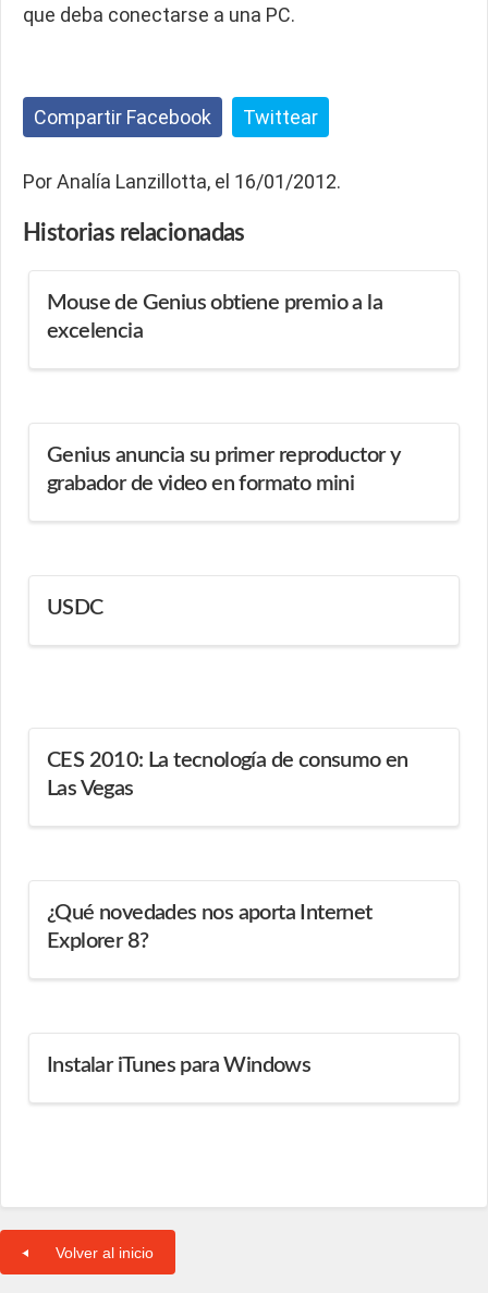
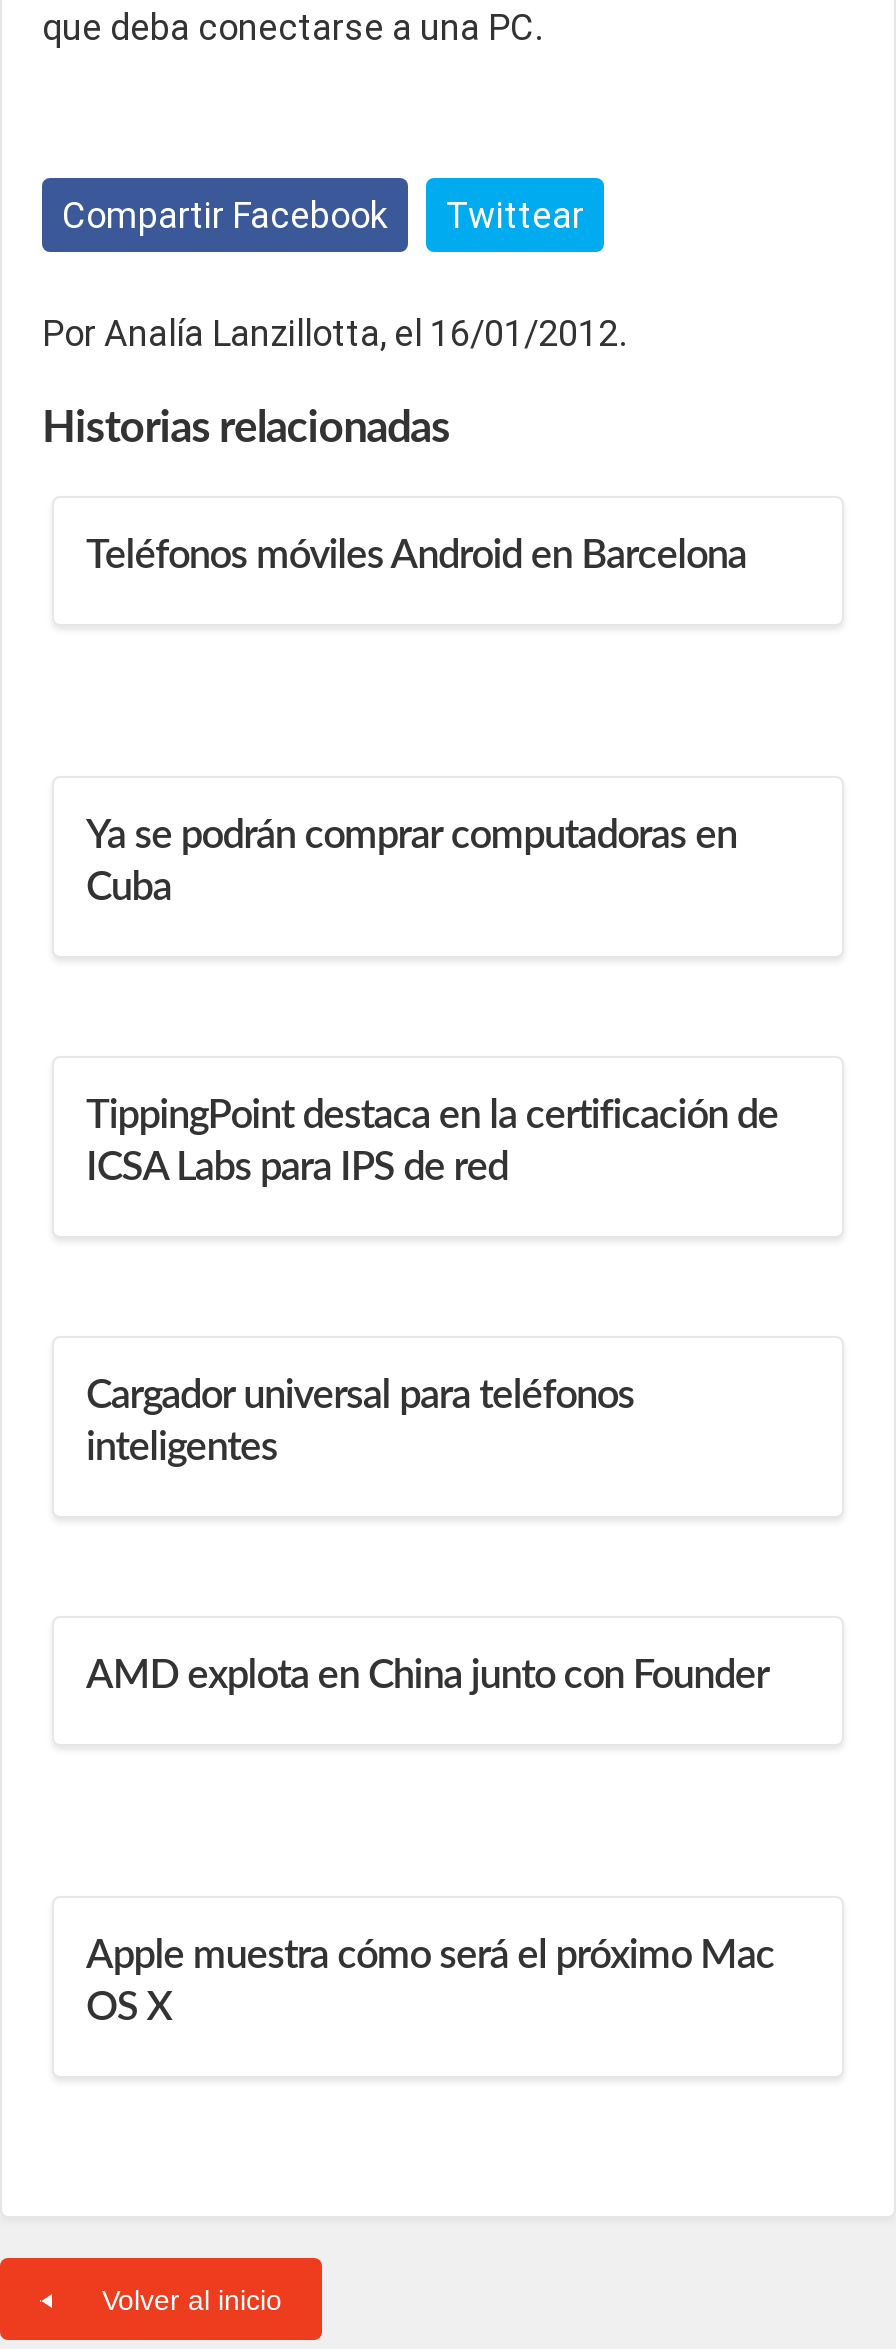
[47,292,382,342] Mouse de Genius obtiene premio a la | excelencia -> [86,537,746,577] Teléfonos móviles Android en Barcelona
[47,445,400,495] Genius anuncia su primer reproductor y | grabador de video en formato mini -> [86,817,737,909] Ya se podrán comprar computadoras en | Cuba
[47,597,103,619] USDC -> [86,1097,778,1189] TippingPoint destaca en la certificación de | ICSA Labs para IPS de red
[47,750,408,800] CES 2010: La tecnología de consumo en | Las Vegas -> [86,1377,634,1469] Cargador universal para teléfonos | inteligentes
[47,902,372,952] ¿Qué novedades nos aporta Internet | Explorer 8? -> [86,1657,768,1697] AMD explota en China junto con Founder
[47,1055,311,1077] Instalar iTunes para Windows -> [86,1937,774,2029] Apple muestra cómo será el próximo Mac | OS X

